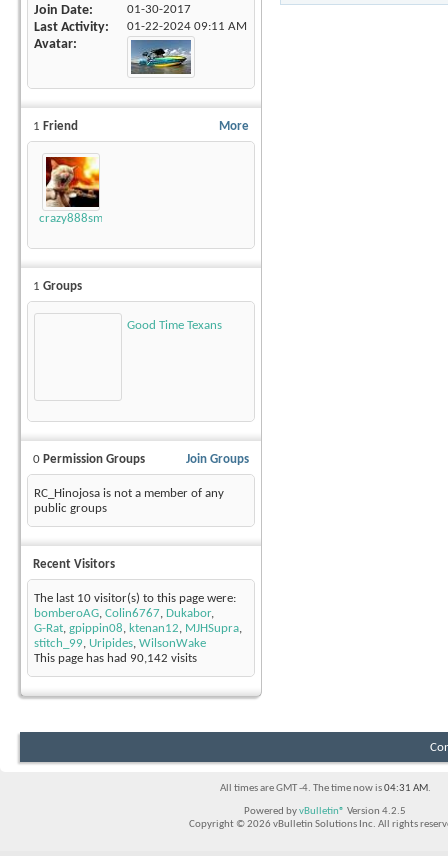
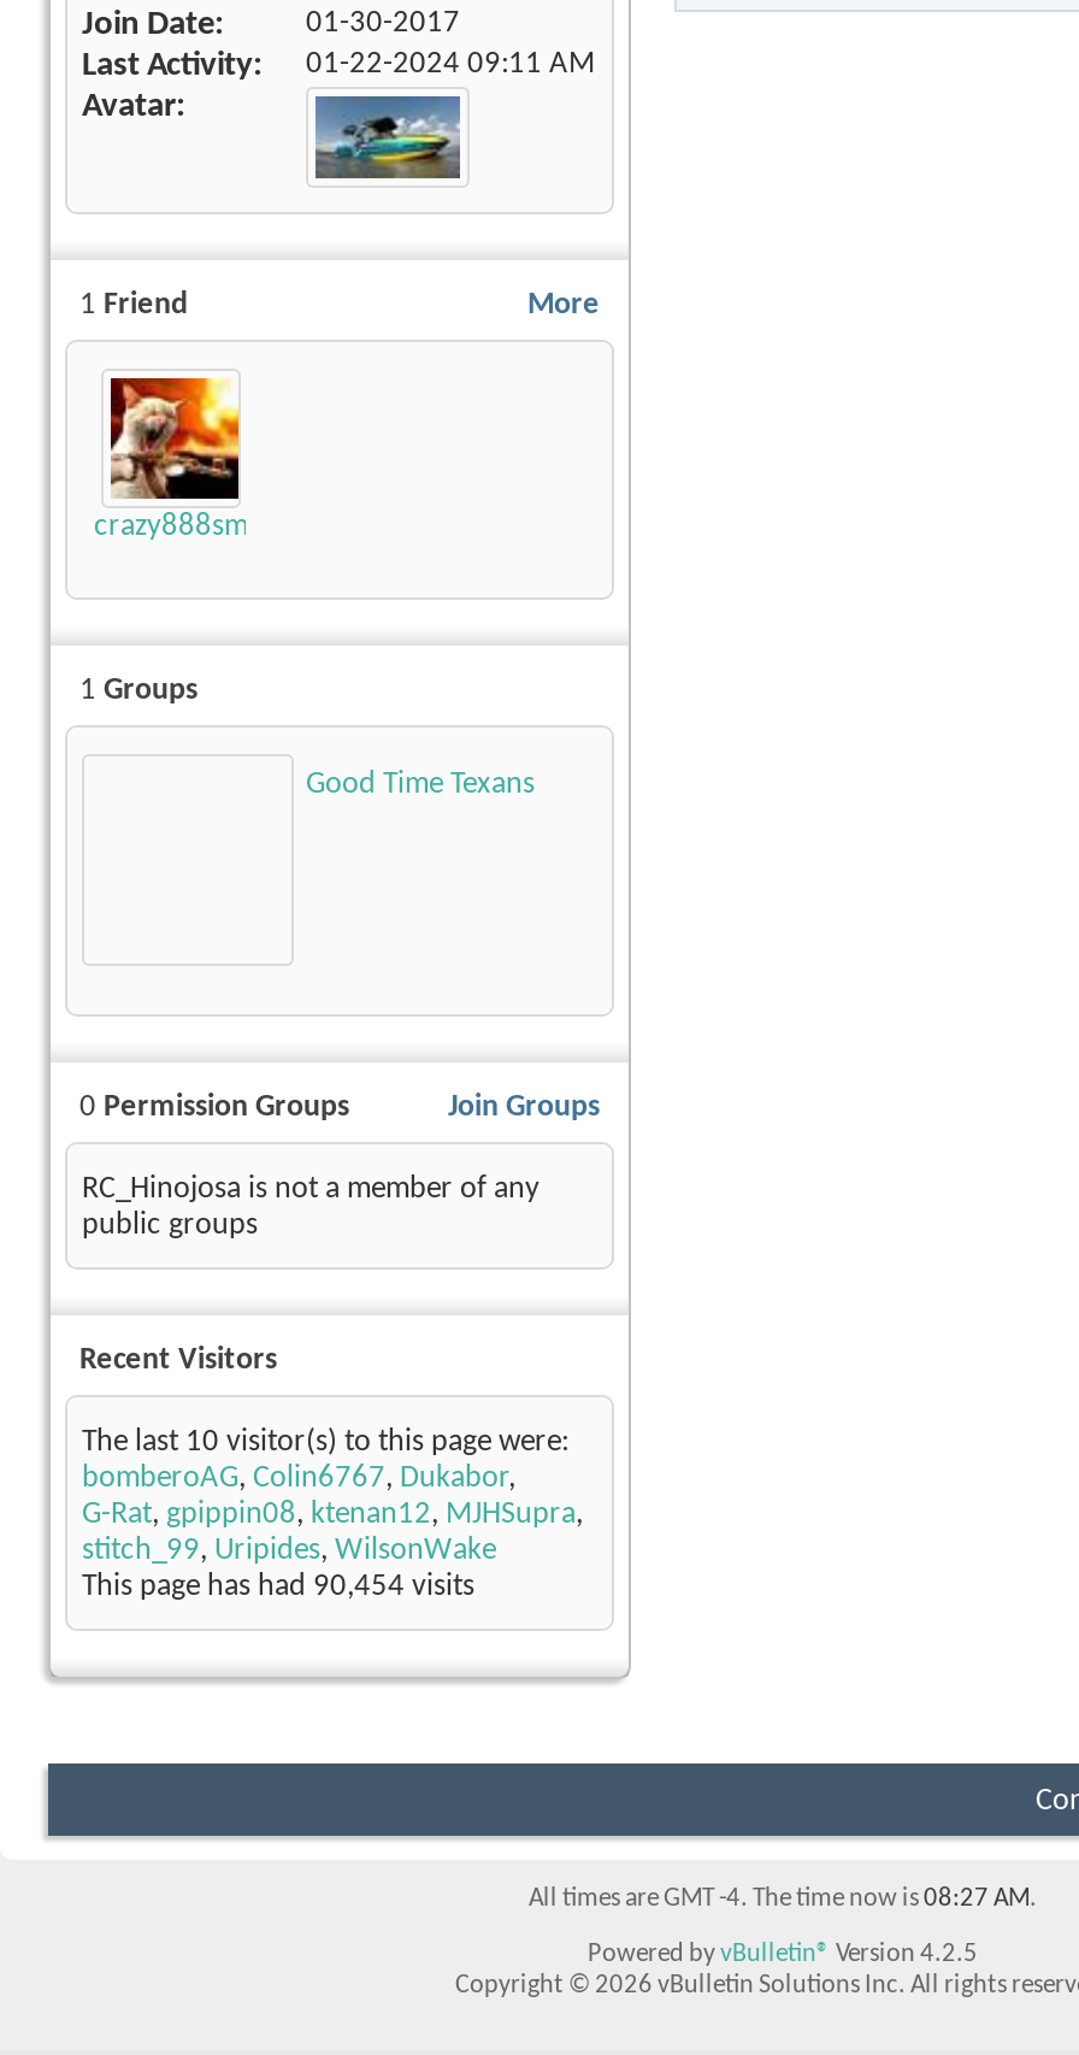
[34,652,197,665] This page has had 90,142 visits -> [82,1572,474,1603] This page has had 90,454 visits
[219,783,430,794] All times are GMT -4. The time now is 04:31 AM. -> [529,1887,1037,1914] All times are GMT -4. The time now is 08:27 AM.

